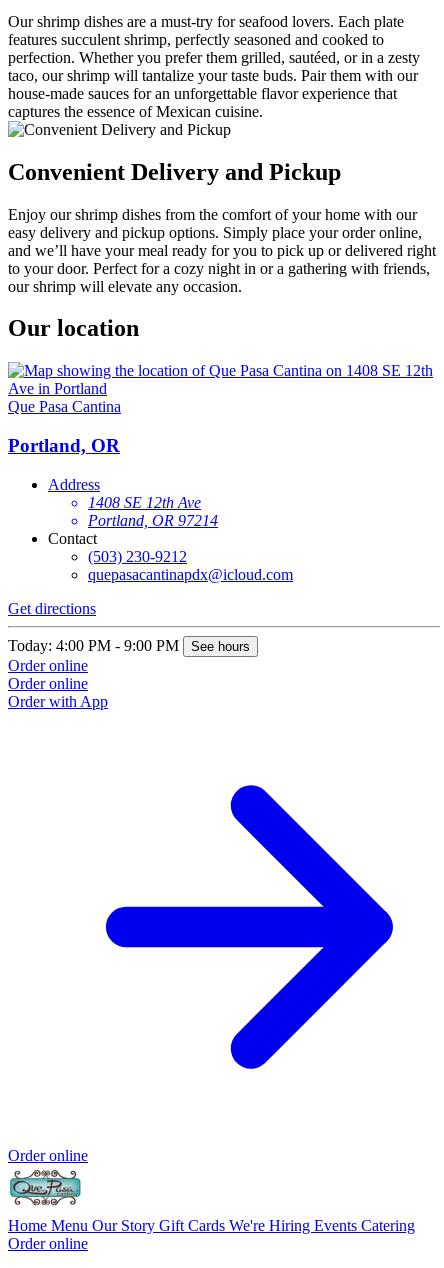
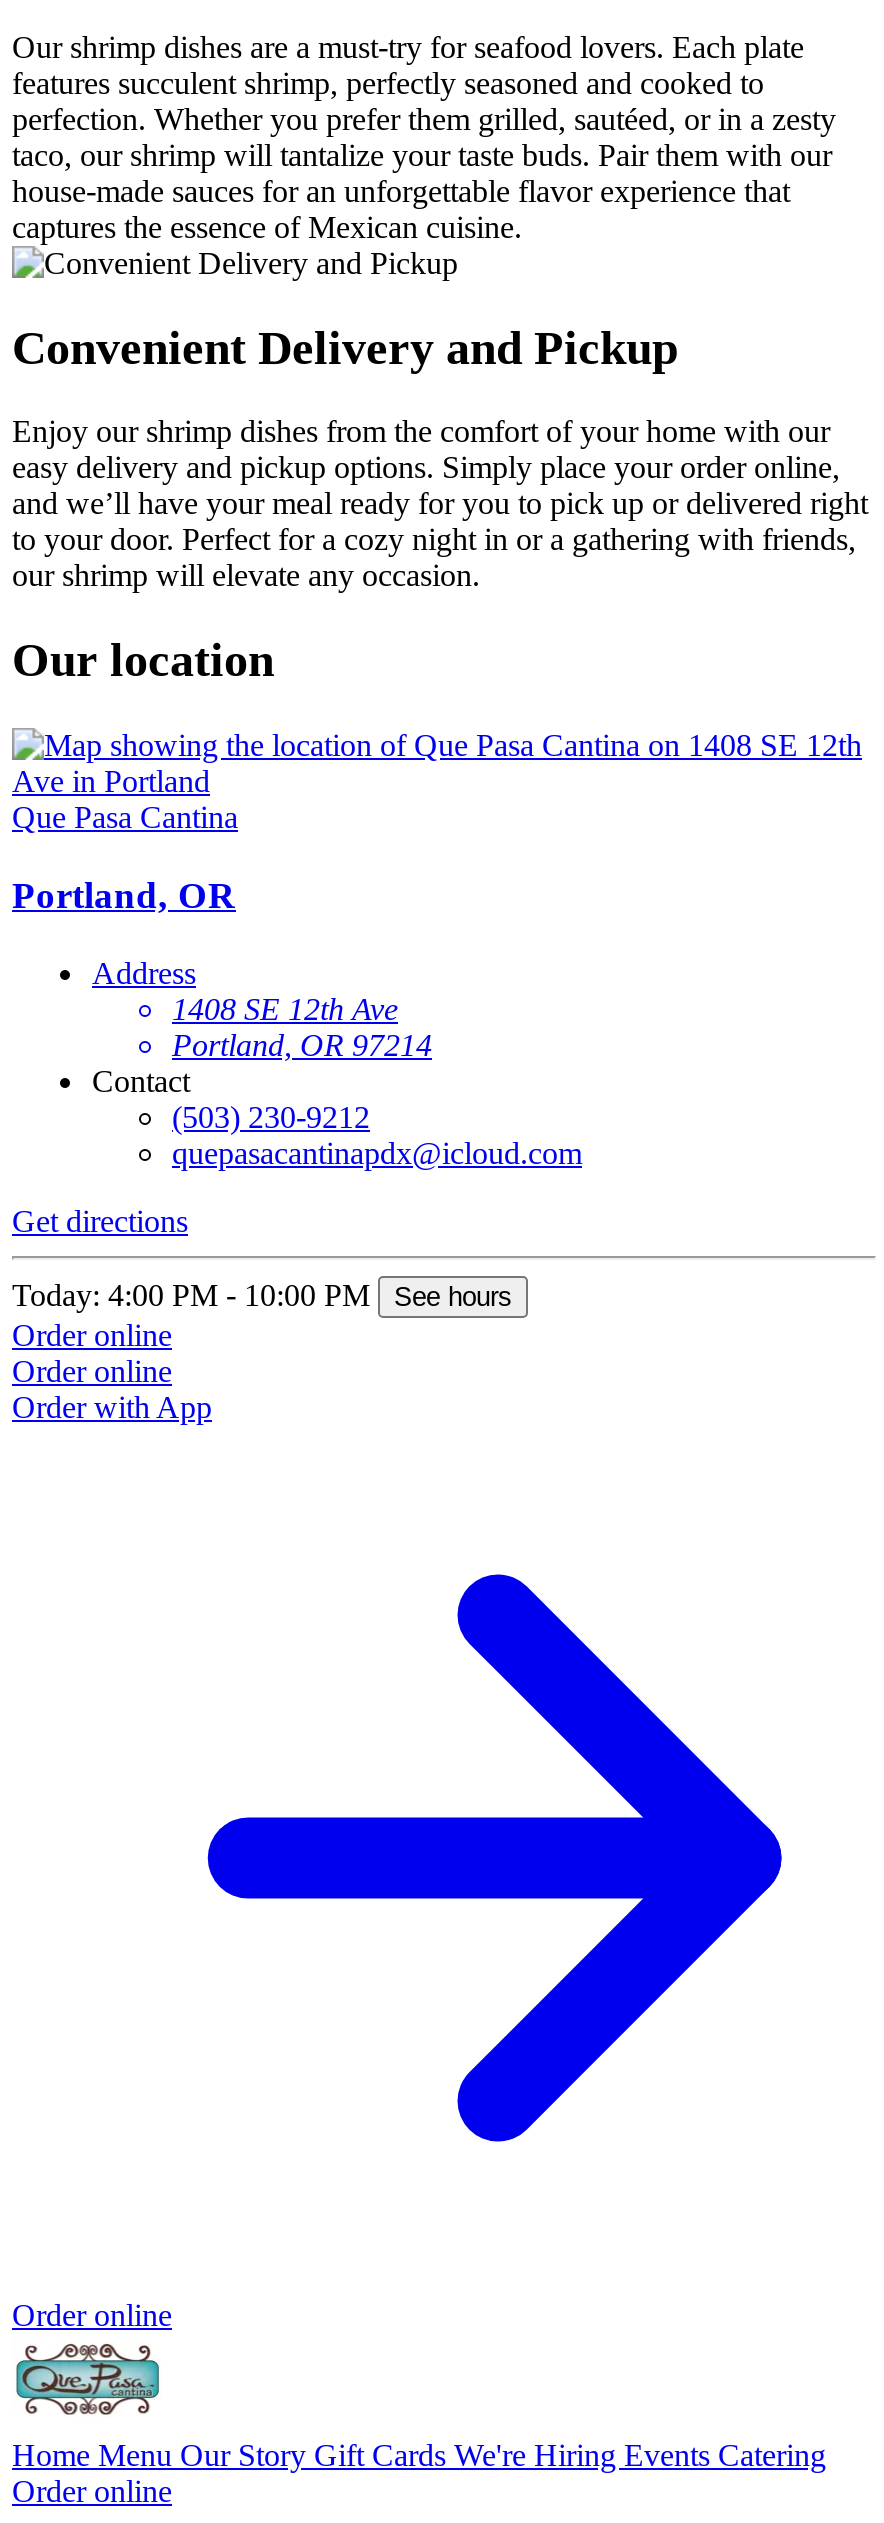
[8,637,250,654] Today: 4:00 PM - 9:00 PM See hours -> [12,1278,512,1312] Today: 4:00 PM - 10:00 PM See hours

